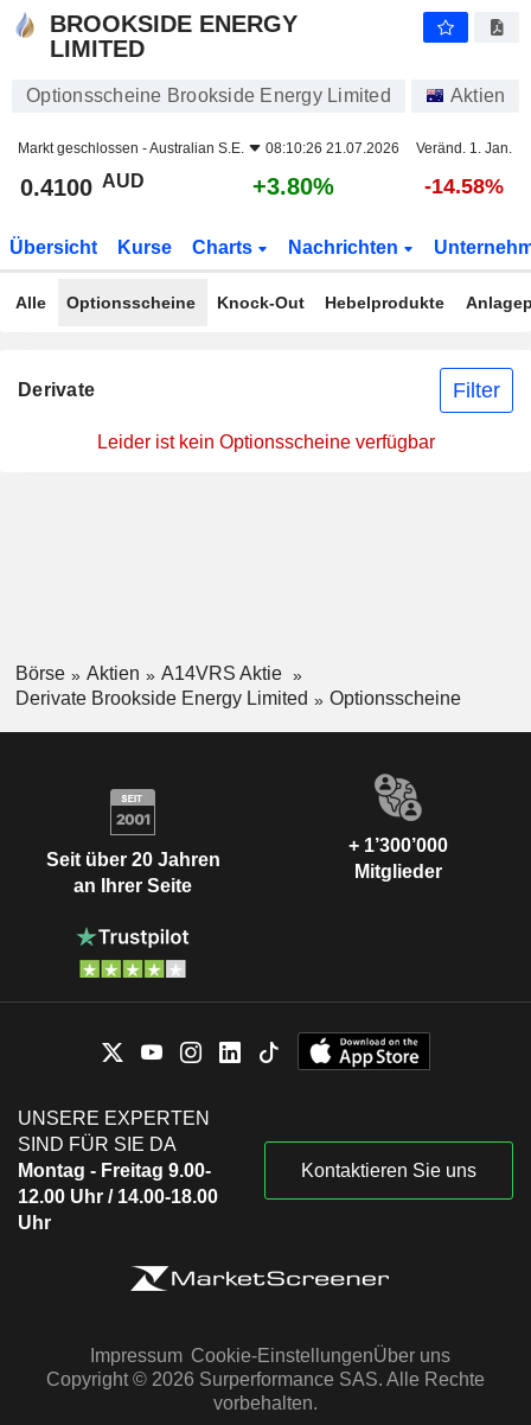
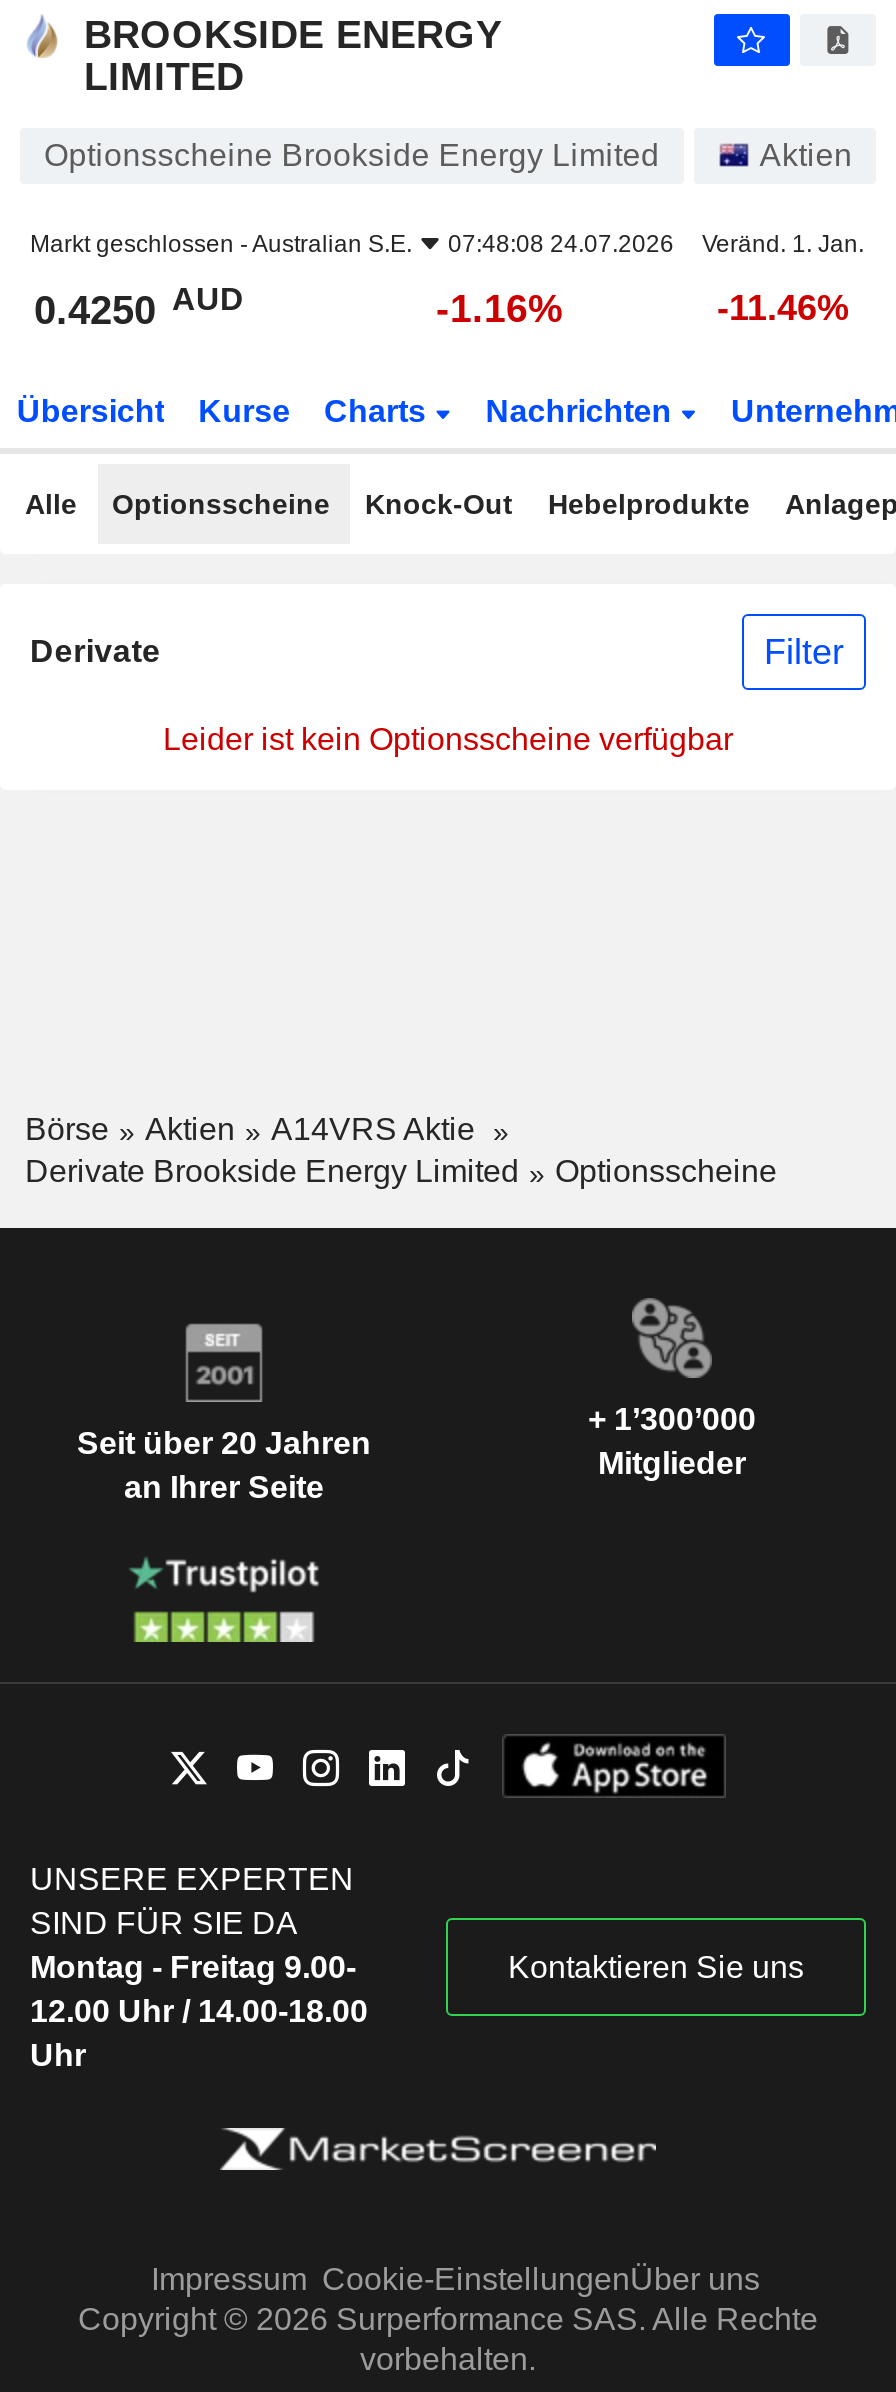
[18,140,512,157] Markt geschlossen - Australian S.E. 08:10:26 21.07.2026 Veränd. 1. Jan. -> [30,230,864,258] Markt geschlossen - Australian S.E. 07:48:08 24.07.2026 Veränd. 1. Jan.
[20,170,145,201] 0.4100 AUD -> [34,281,244,332] 0.4250 AUD
[252,173,334,199] +3.80% -> [436,286,564,330] -1.16%
[424,174,504,198] -14.58% -> [717,288,849,328] -11.46%

